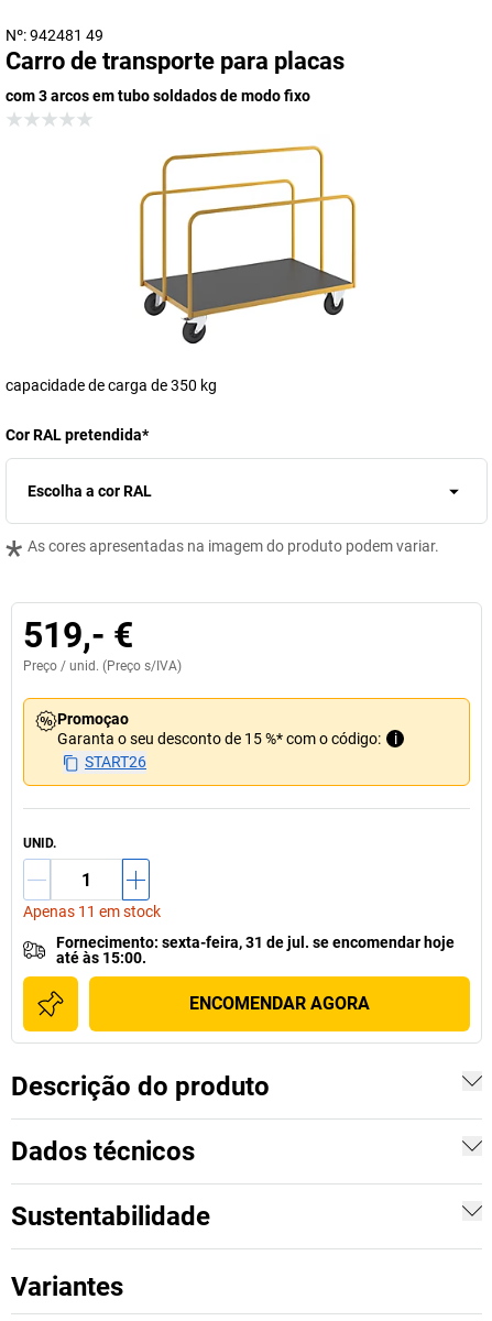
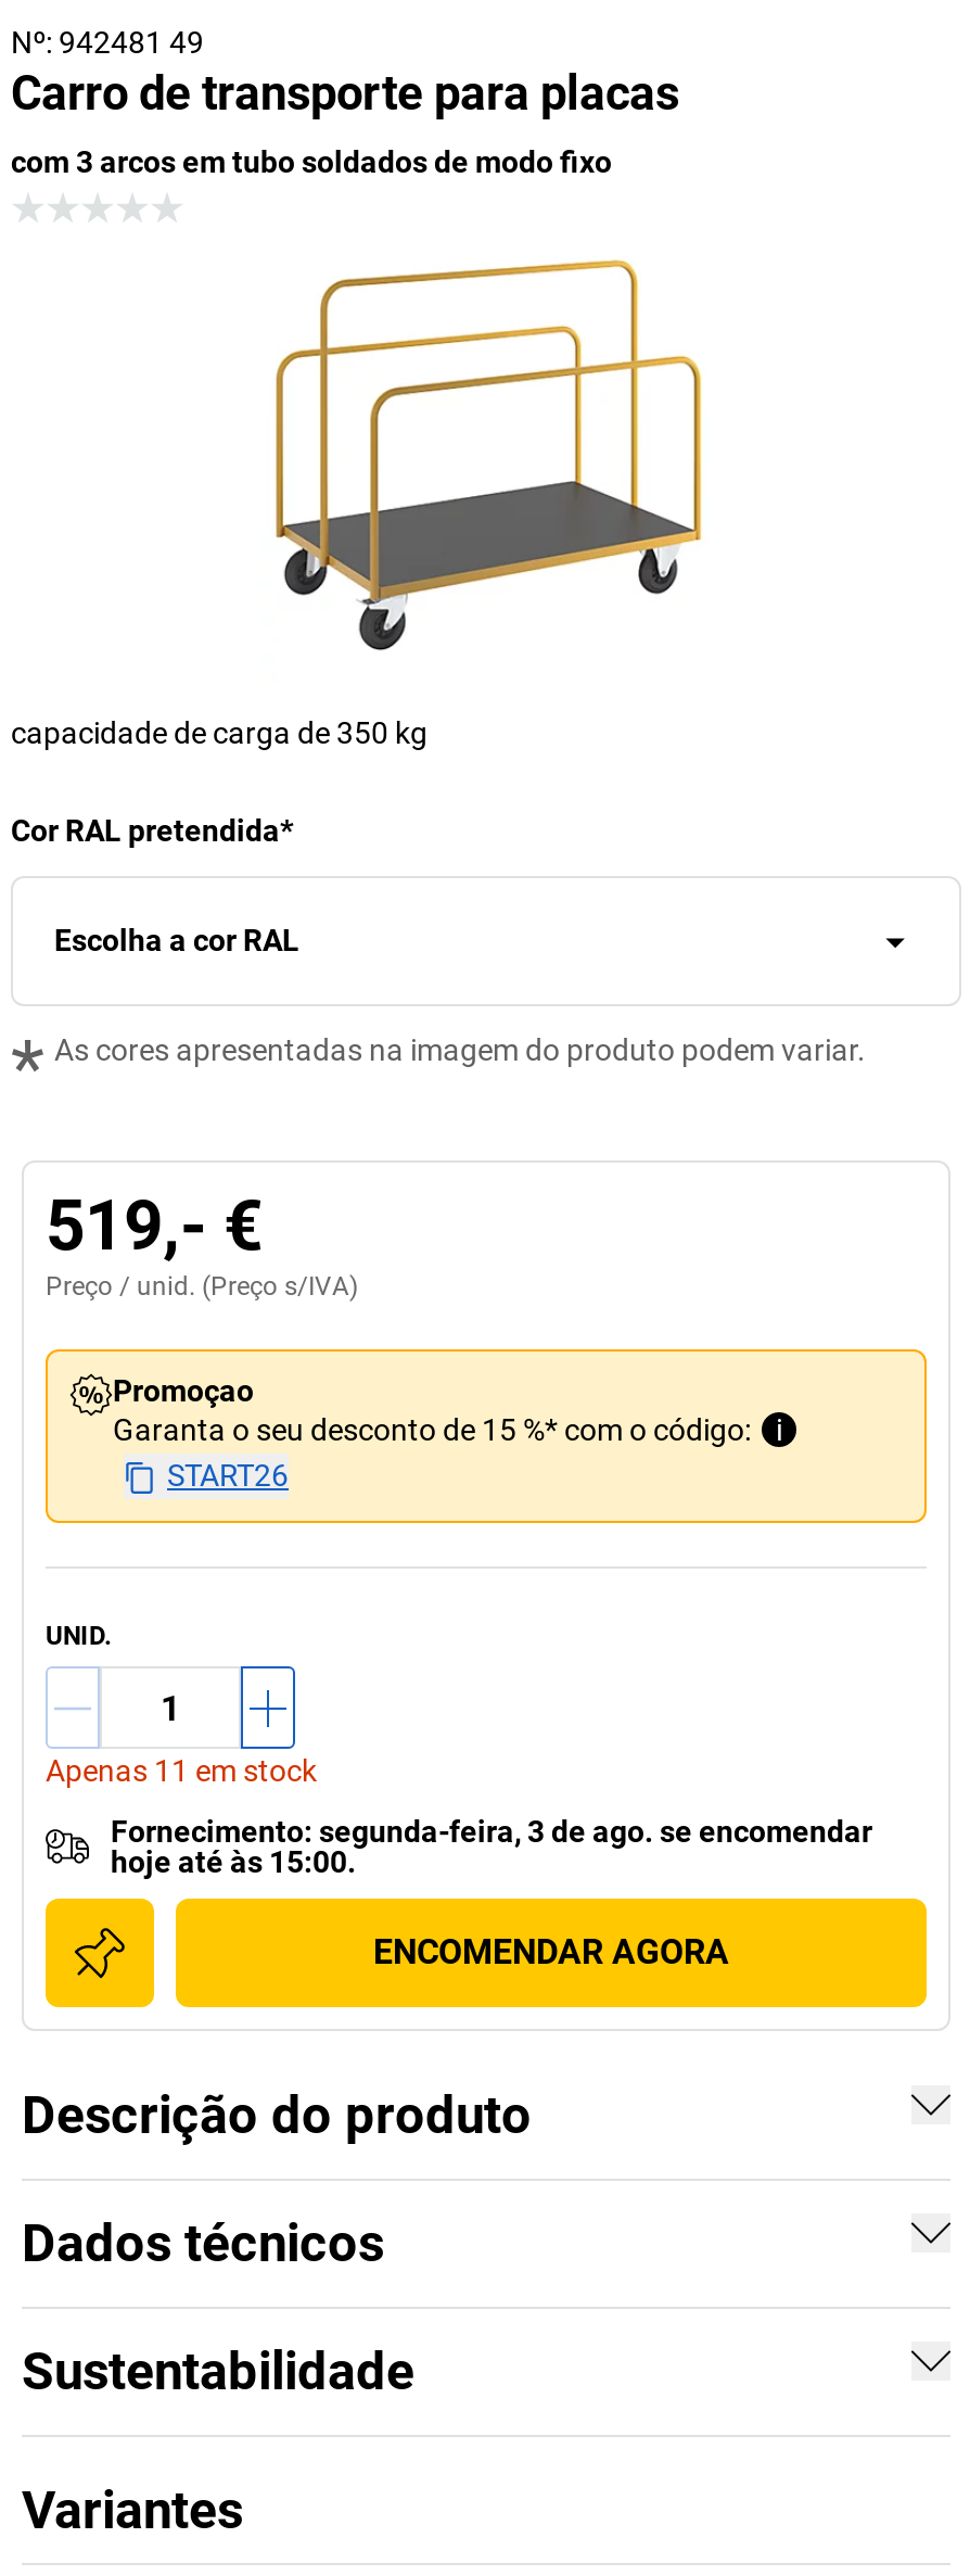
[56,934,455,967] Fornecimento: sexta-feira, 31 de jul. se encomendar hoje | até às 15:00. -> [111,1814,872,1879] Fornecimento: segunda-feira, 3 de ago. se encomendar | hoje até às 15:00.

